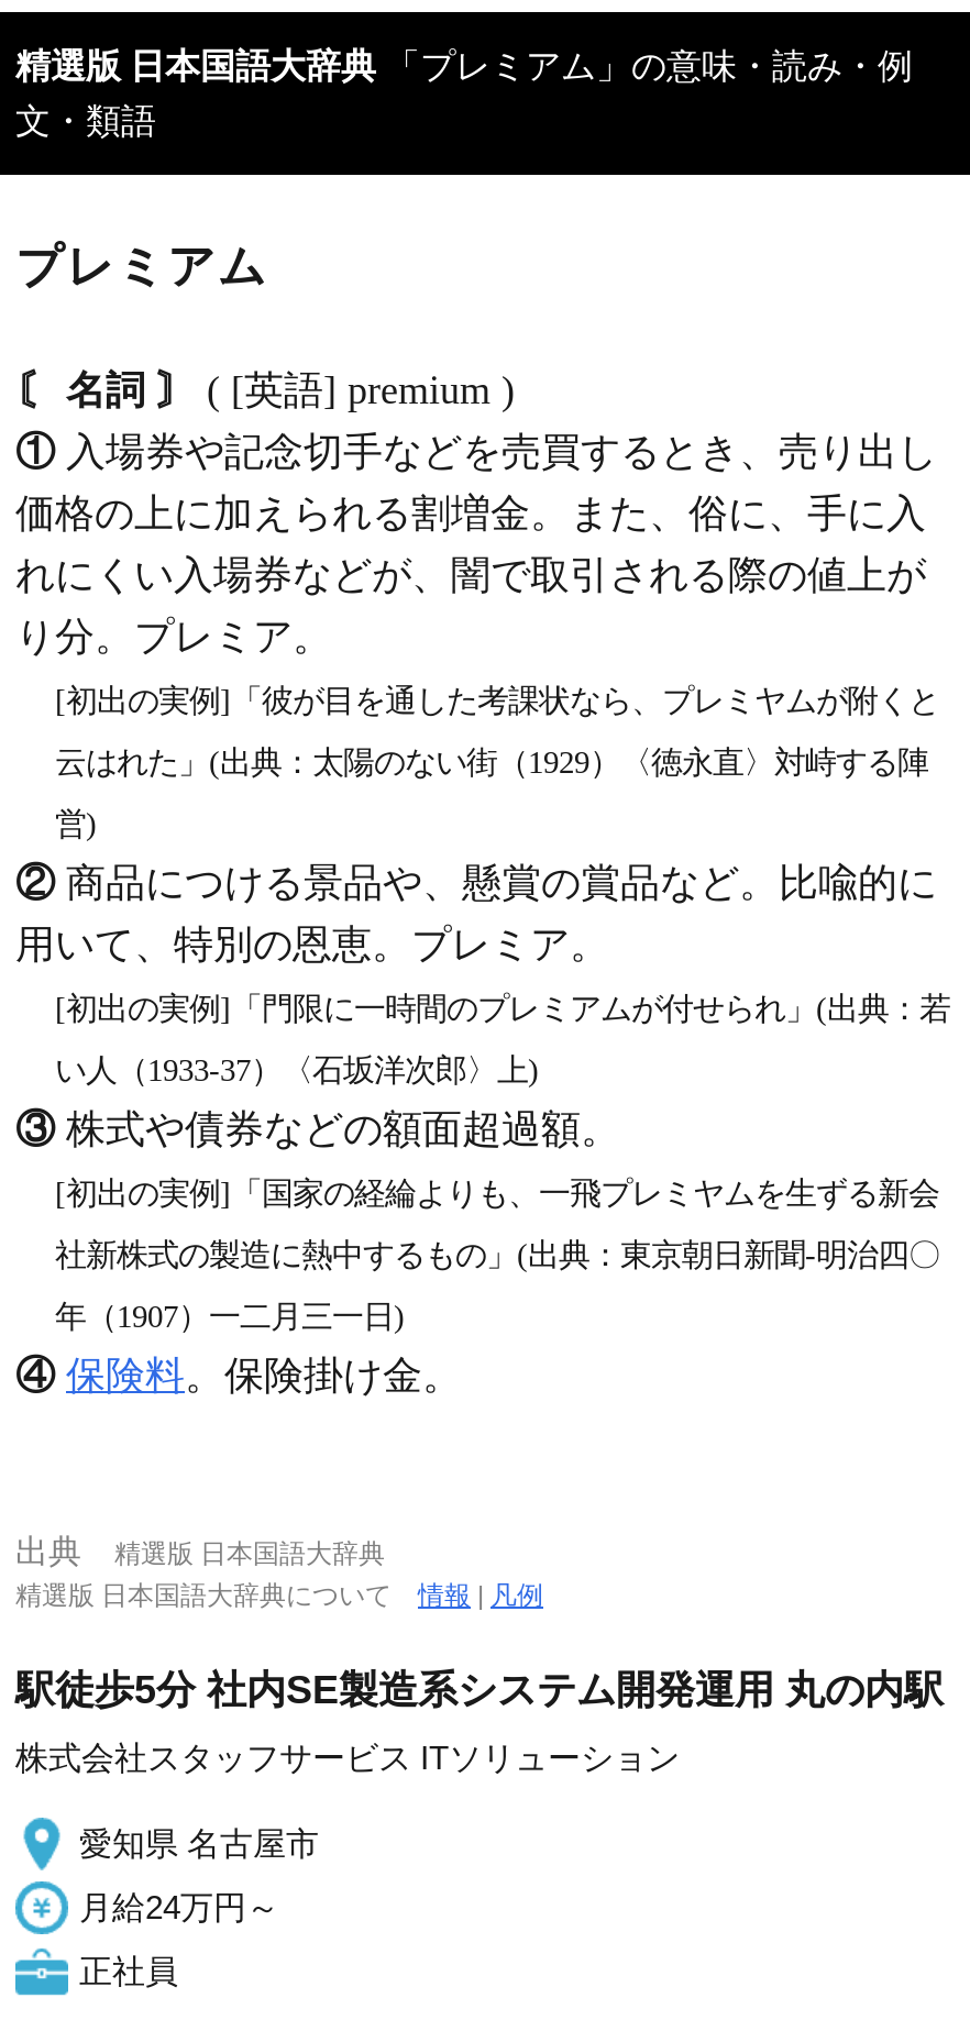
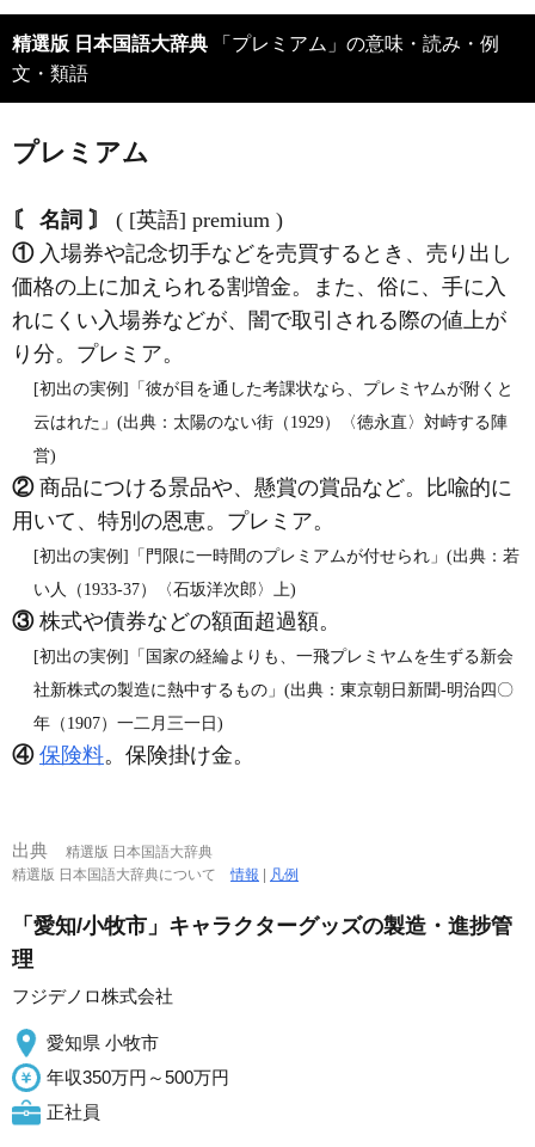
[15,1668,944,1712] 駅徒歩5分 社内SE製造系システム開発運用 丸の内駅 -> [12,914,512,971] 「愛知/小牧市」キャラクターグッズの製造・進捗管 | 理
[15,1738,680,1776] 株式会社スタッフサービス ITソリューション -> [12,986,173,1006] フジデノロ株式会社
[79,1824,319,1862] 愛知県 名古屋市 -> [47,1032,159,1053] 愛知県 小牧市
[79,1888,279,1925] 月給24万円～ -> [47,1067,229,1087] 年収350万円～500万円

